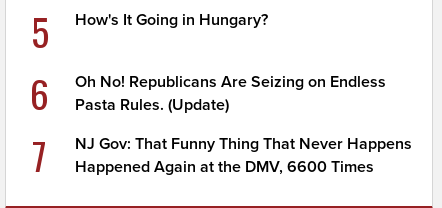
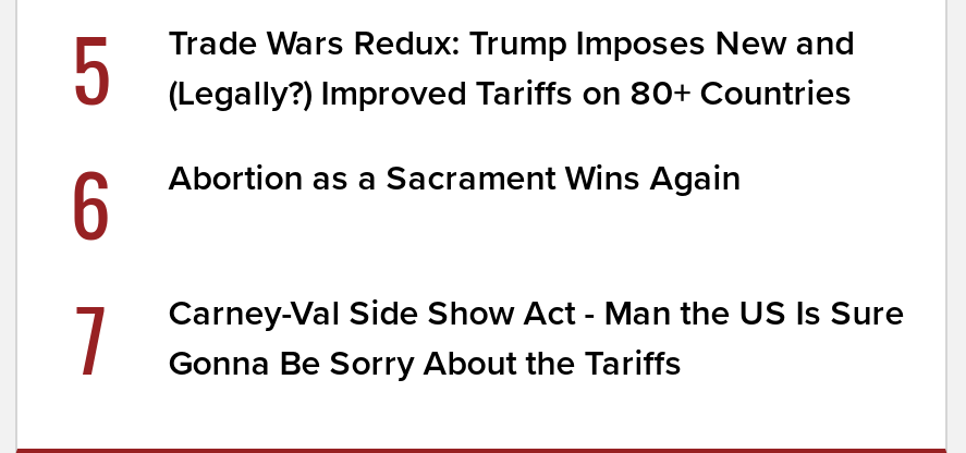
[75,10,268,30] How's It Going in Hungary? -> [168,22,854,115] Trade Wars Redux: Trump Imposes New and | (Legally?) Improved Tariffs on 80+ Countries
[75,72,386,115] Oh No! Republicans Are Seizing on Endless | Pasta Rules. (Update) -> [168,157,741,200] Abortion as a Sacrament Wins Again
[75,134,412,177] NJ Gov: That Funny Thing That Never Happens | Happened Again at the DMV, 6600 Times -> [168,292,904,385] Carney-Val Side Show Act - Man the US Is Sure | Gonna Be Sorry About the Tariffs

